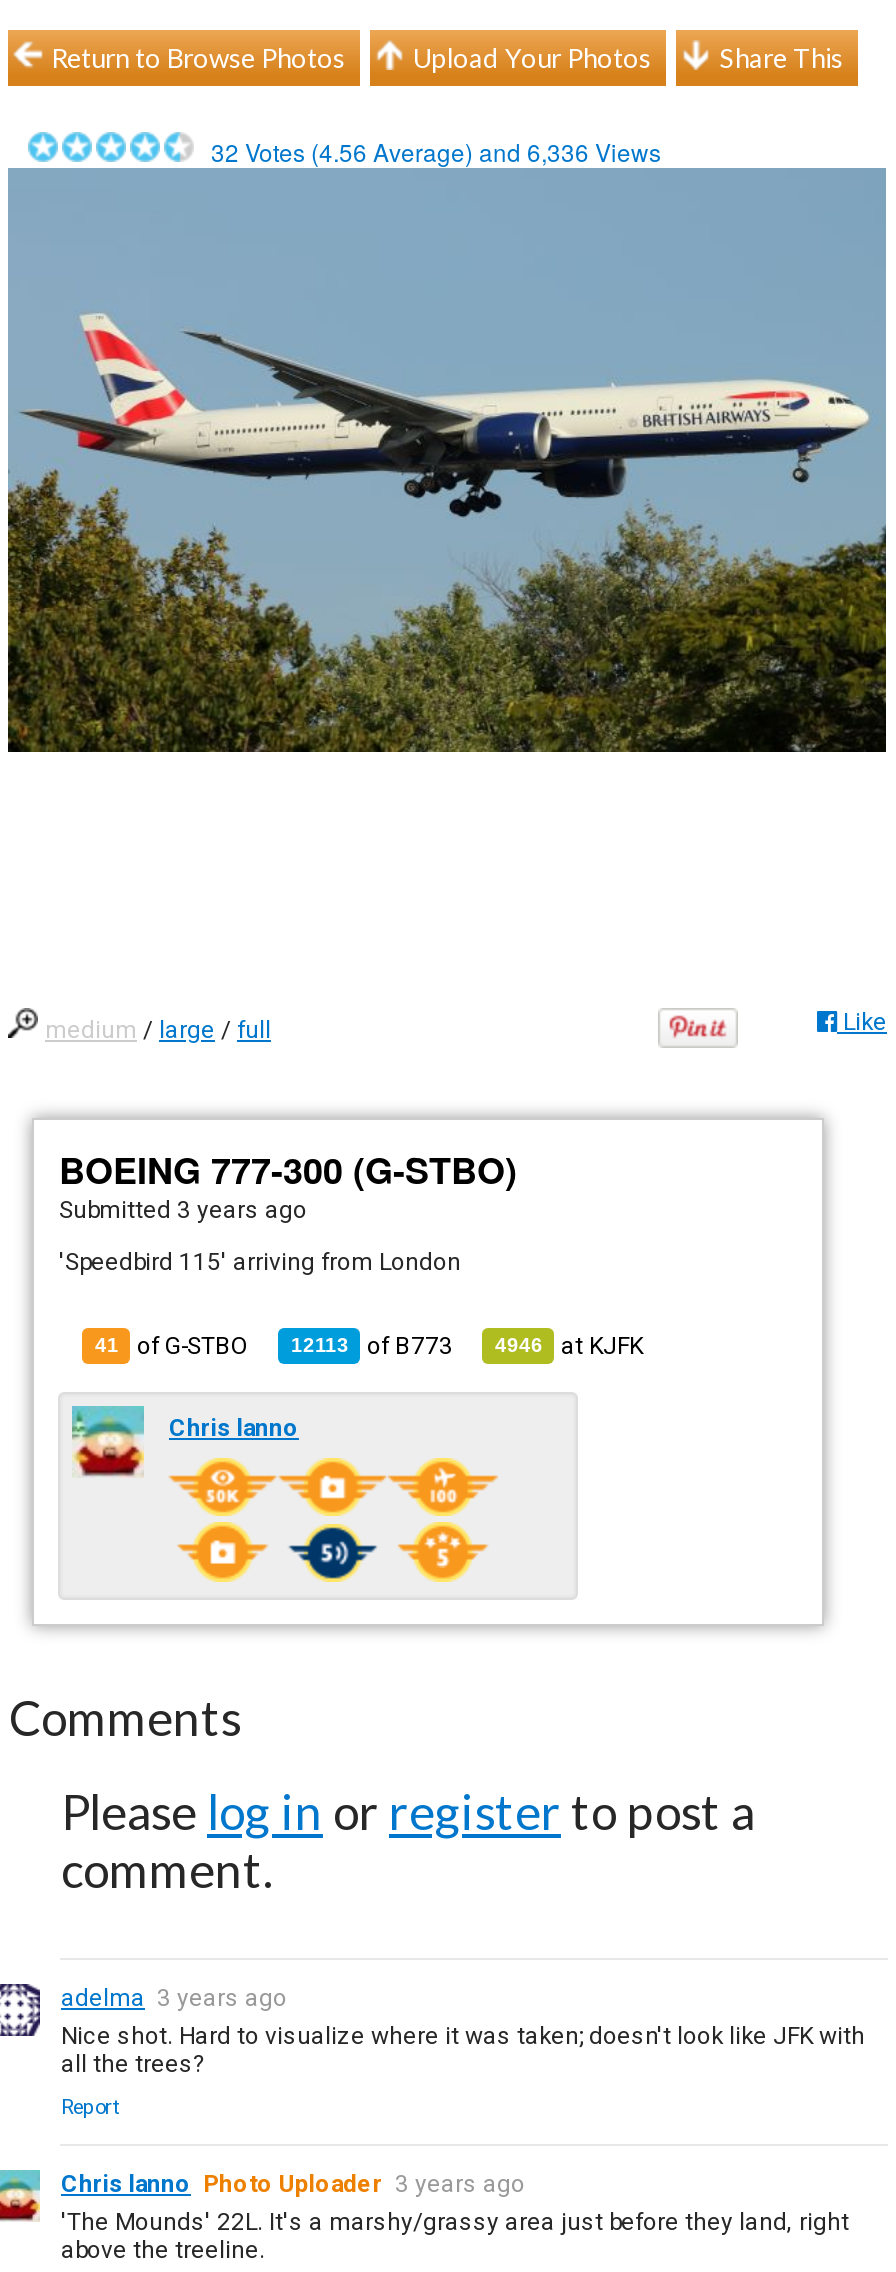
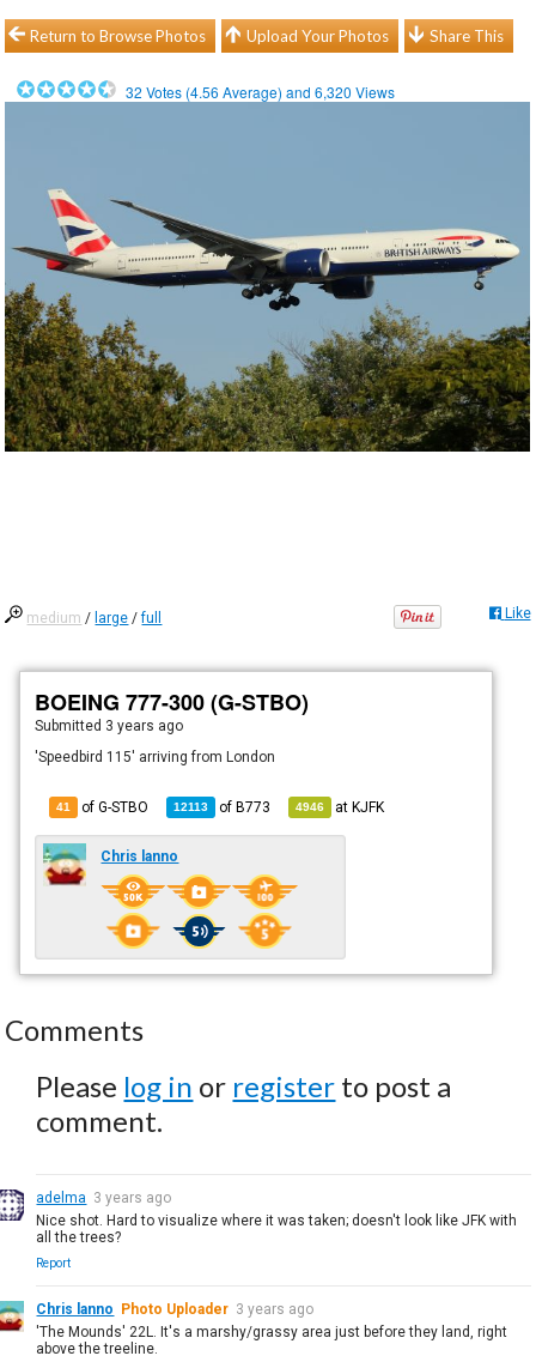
[211,134,673,168] 32 Votes (4.56 Average) and 6,336 Views -> [126,81,403,102] 32 Votes (4.56 Average) and 6,320 Views

